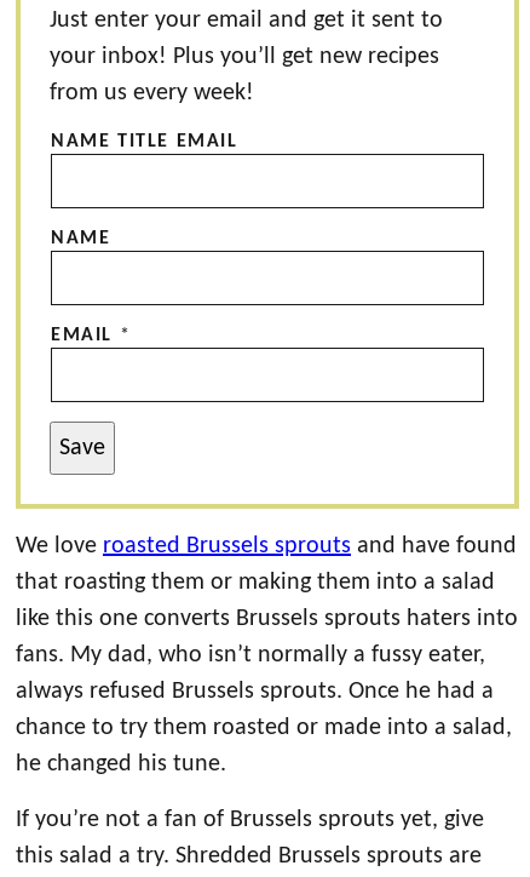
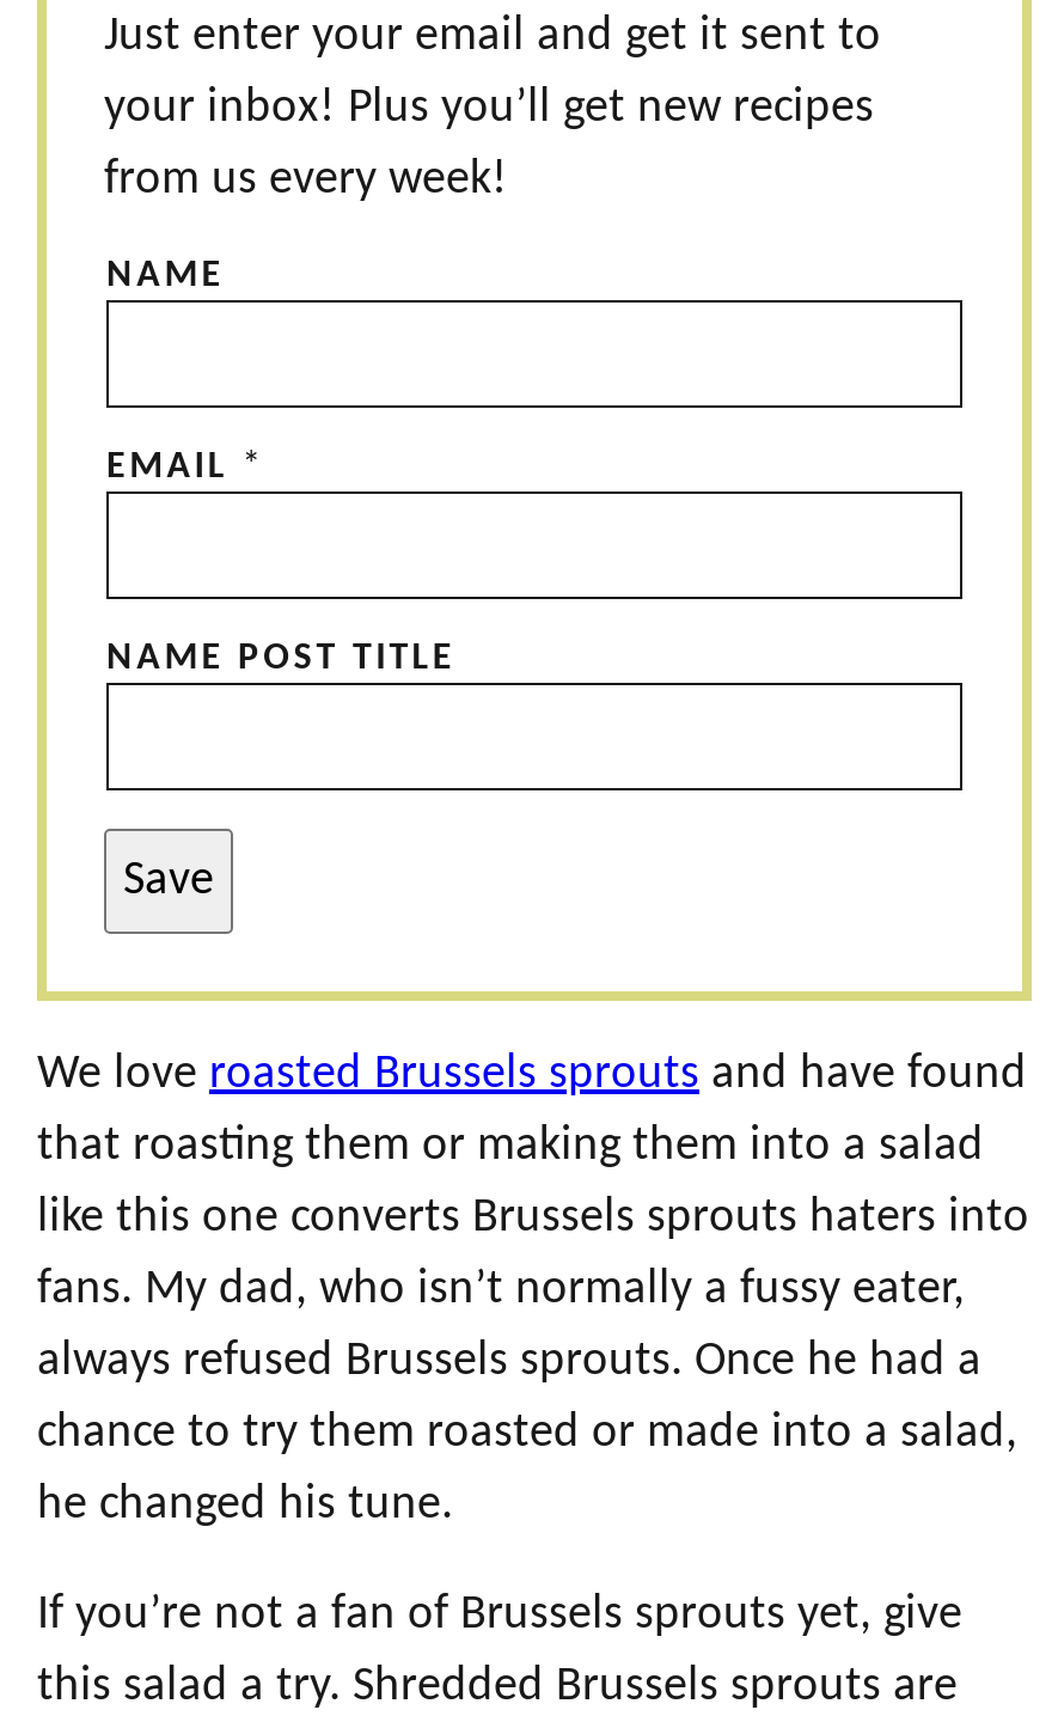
[51,132,238,151] NAME TITLE EMAIL -> none
moved [51,229,131,345] -> [106,257,265,487]: NAME | EMAIL *
none -> [106,640,455,678] NAME POST TITLE

